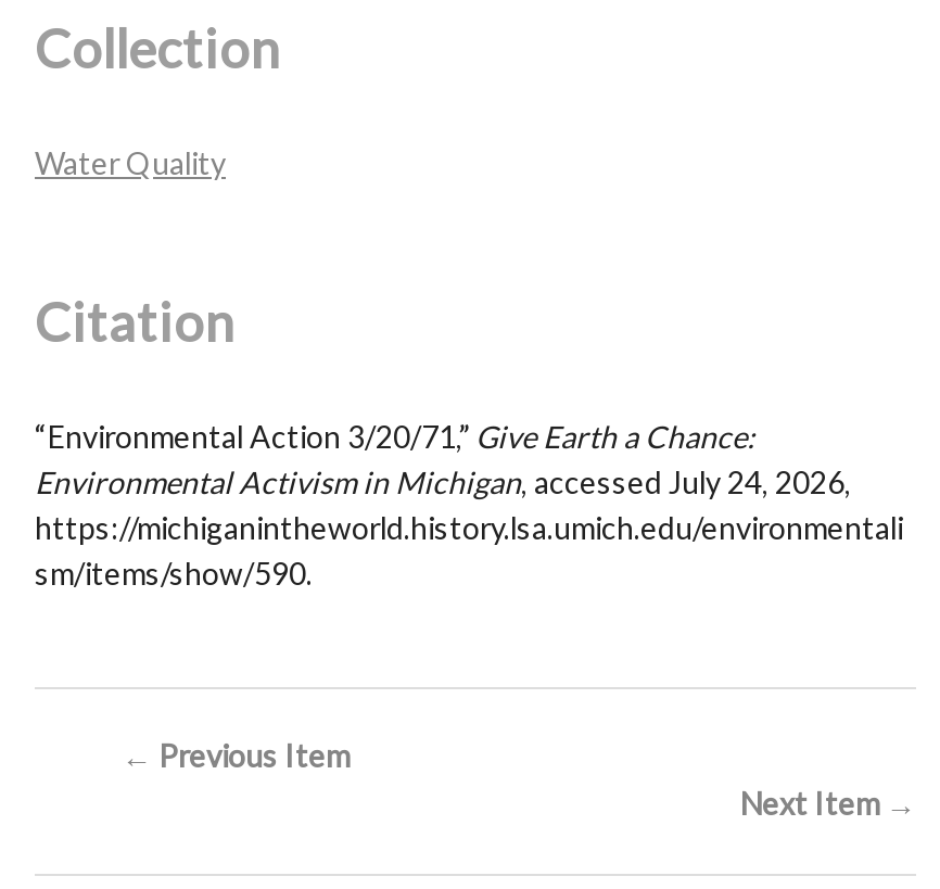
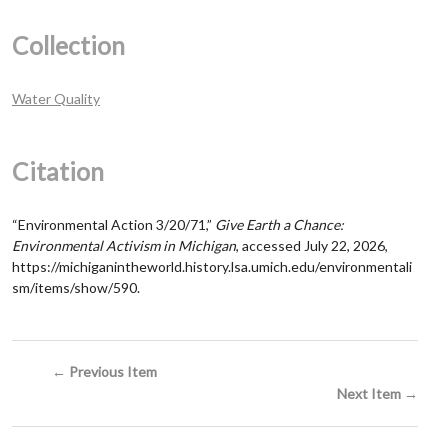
[35,463,851,500] Environmental Activism in Michigan, accessed July 24, 2026, -> [12,237,388,254] Environmental Activism in Michigan, accessed July 22, 2026,

